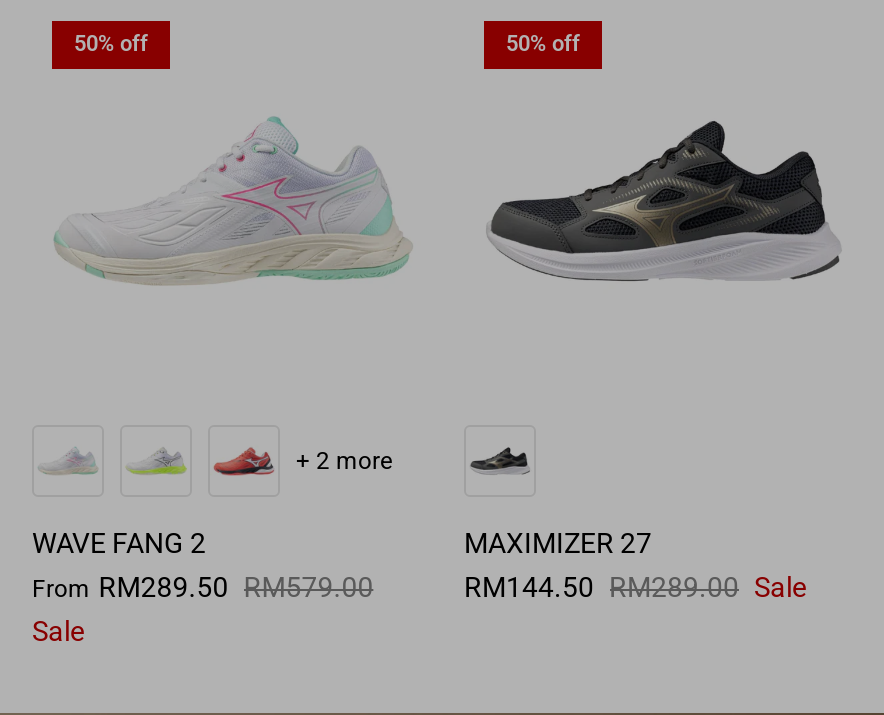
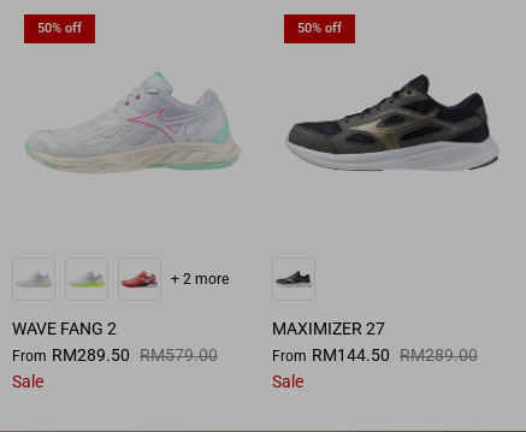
[464,570,806,602] RM144.50 RM289.00 Sale -> [272,345,477,391] From RM144.50 RM289.00 | Sale

